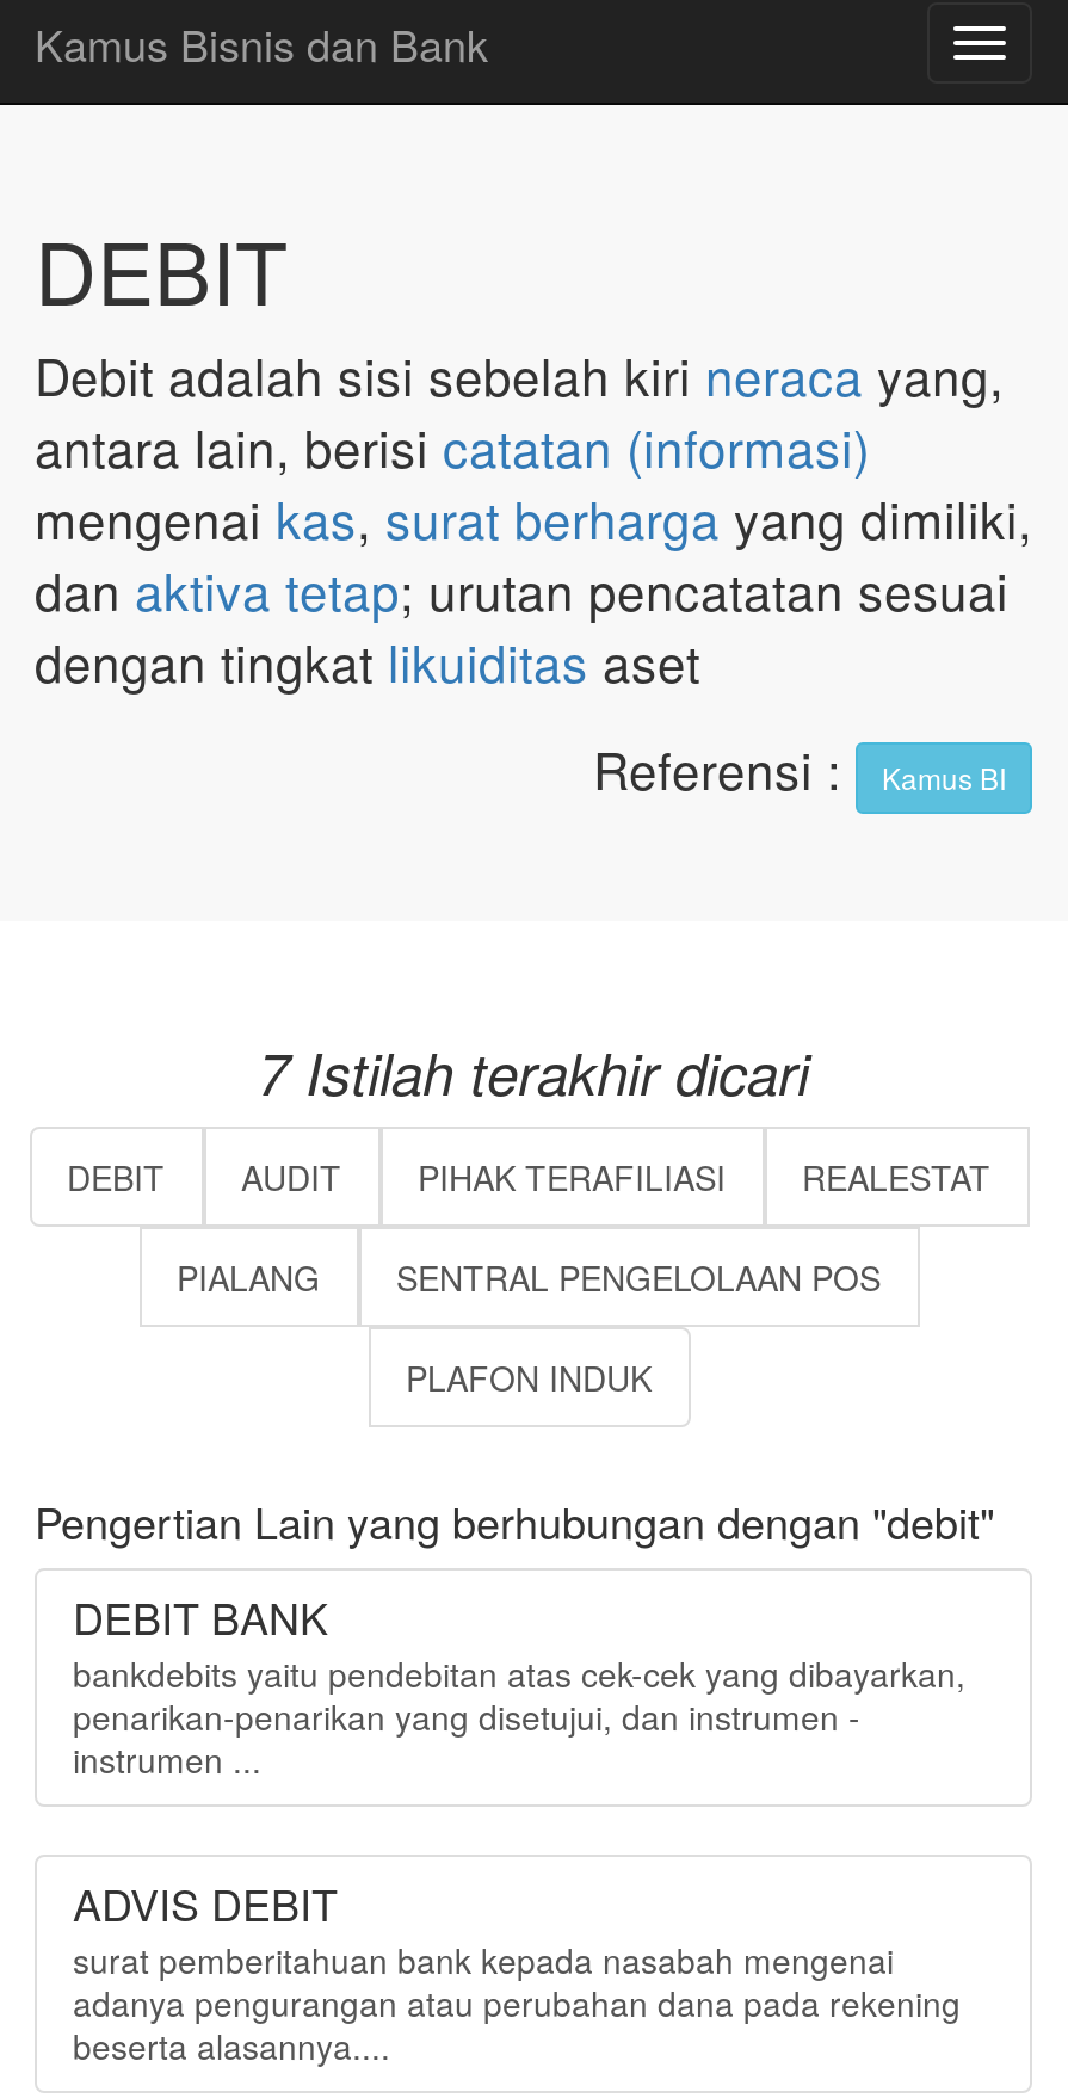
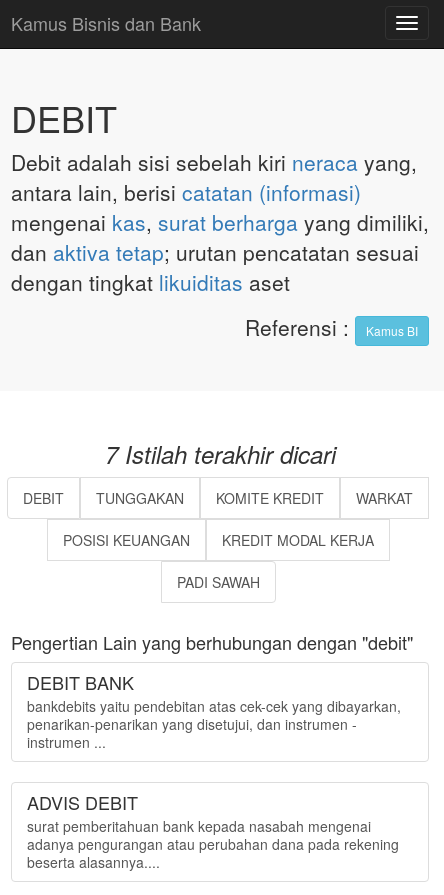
[241,1153,990,1201] AUDIT | PIHAK TERAFILIASI | REALESTAT -> [96,488,413,508] TUNGGAKAN | KOMITE KREDIT | WARKAT
[177,1253,881,1301] PIALANG | SENTRAL PENGELOLAAN POS -> [62,530,373,550] POSISI KEUANGAN | KREDIT MODAL KERJA
[406,1353,652,1401] PLAFON INDUK -> [176,572,259,592] PADI SAWAH

